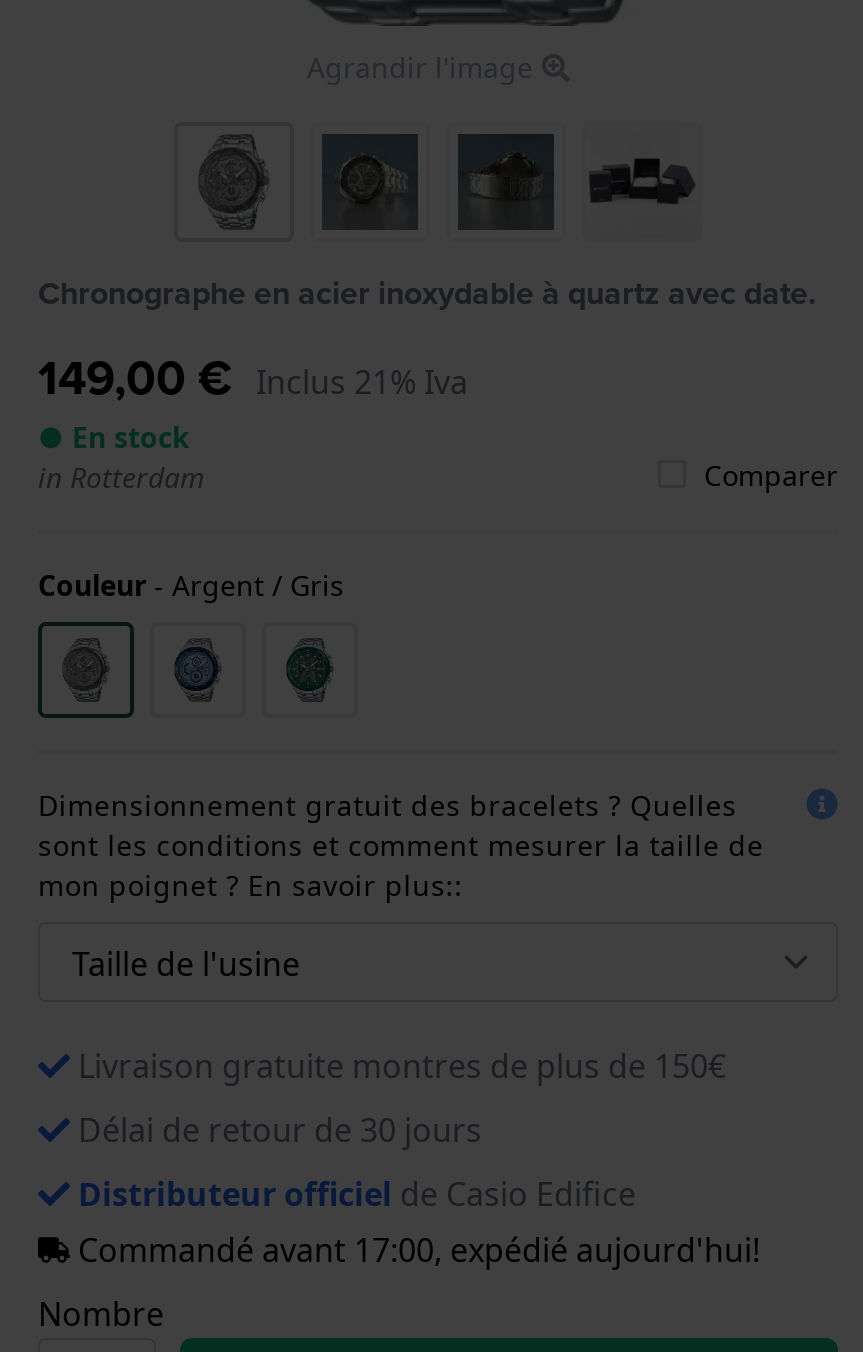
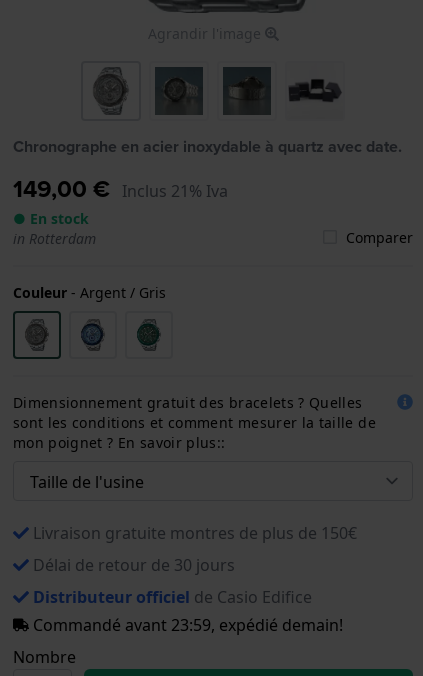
[70,1228,760,1272] Commandé avant 17:00, expédié aujourd'hui! -> [29,614,343,636] Commandé avant 23:59, expédié demain!

